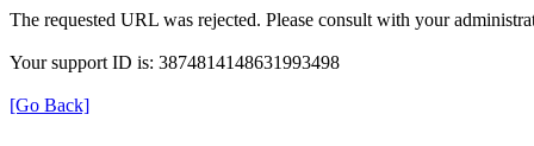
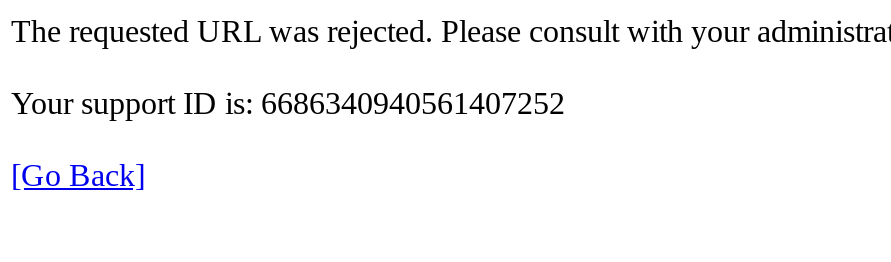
[10,52,340,72] Your support ID is: 3874814148631993498 -> [11,86,565,120] Your support ID is: 6686340940561407252

